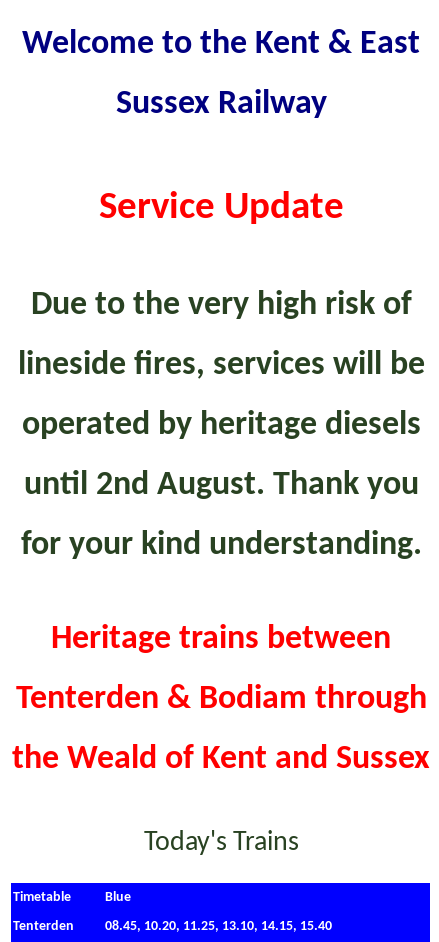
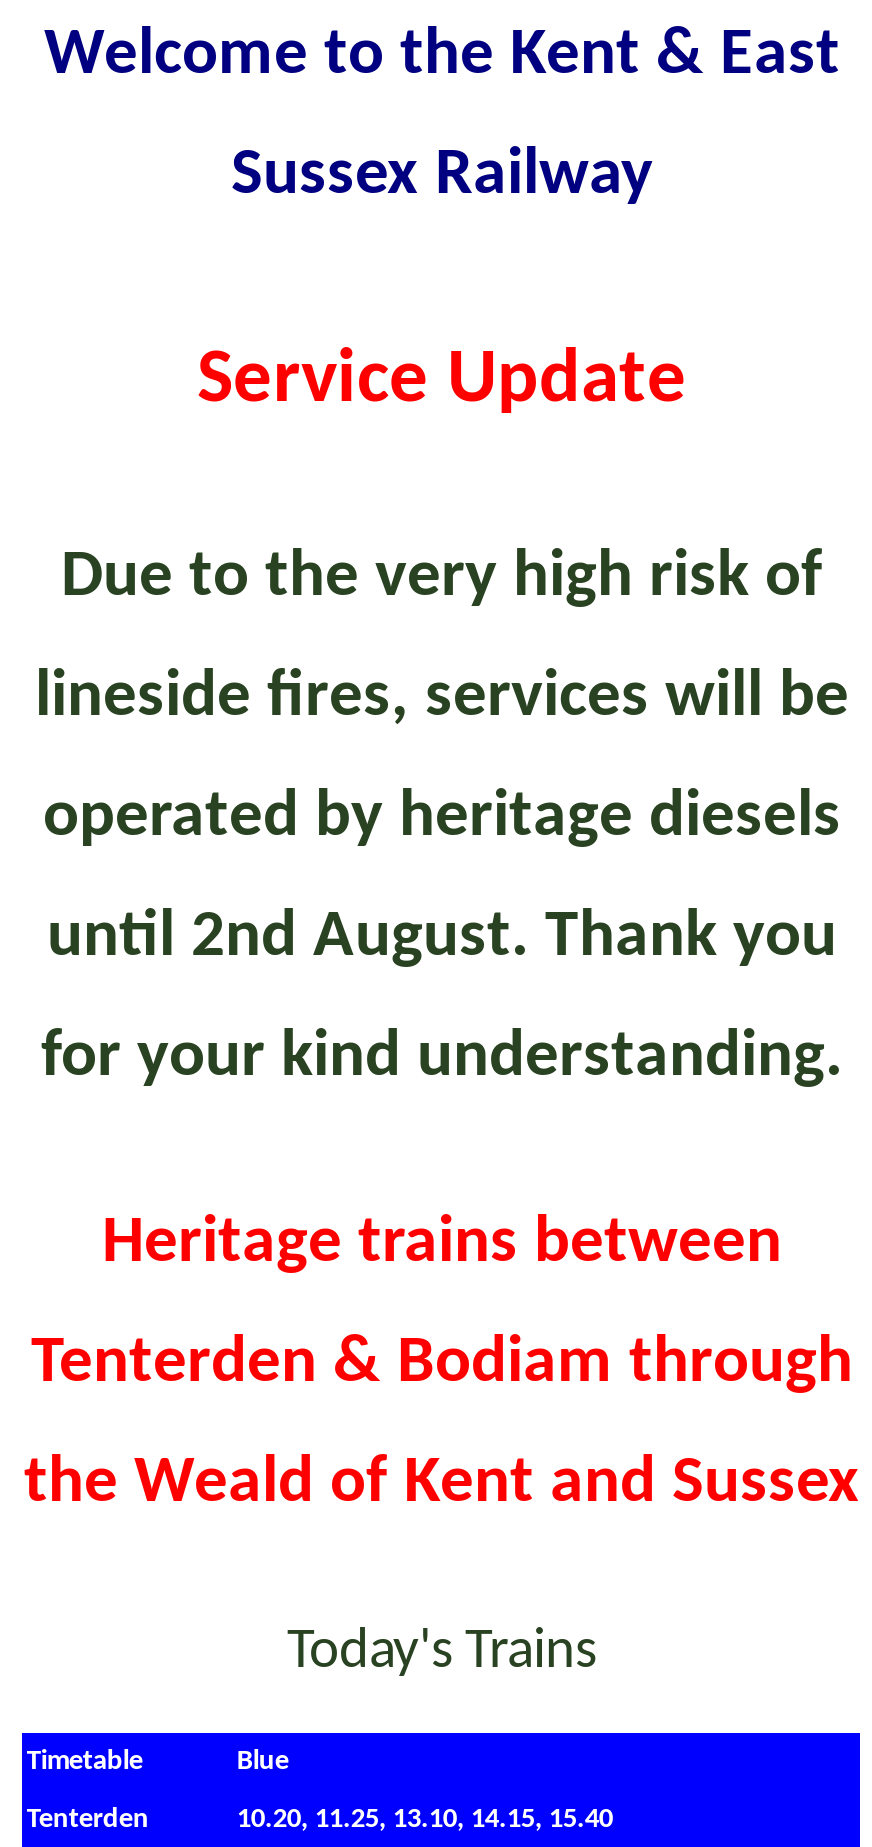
[105,919,332,934] 08.45, 10.20, 11.25, 13.10, 14.15, 15.40 -> [237,1805,613,1835] 10.20, 11.25, 13.10, 14.15, 15.40

